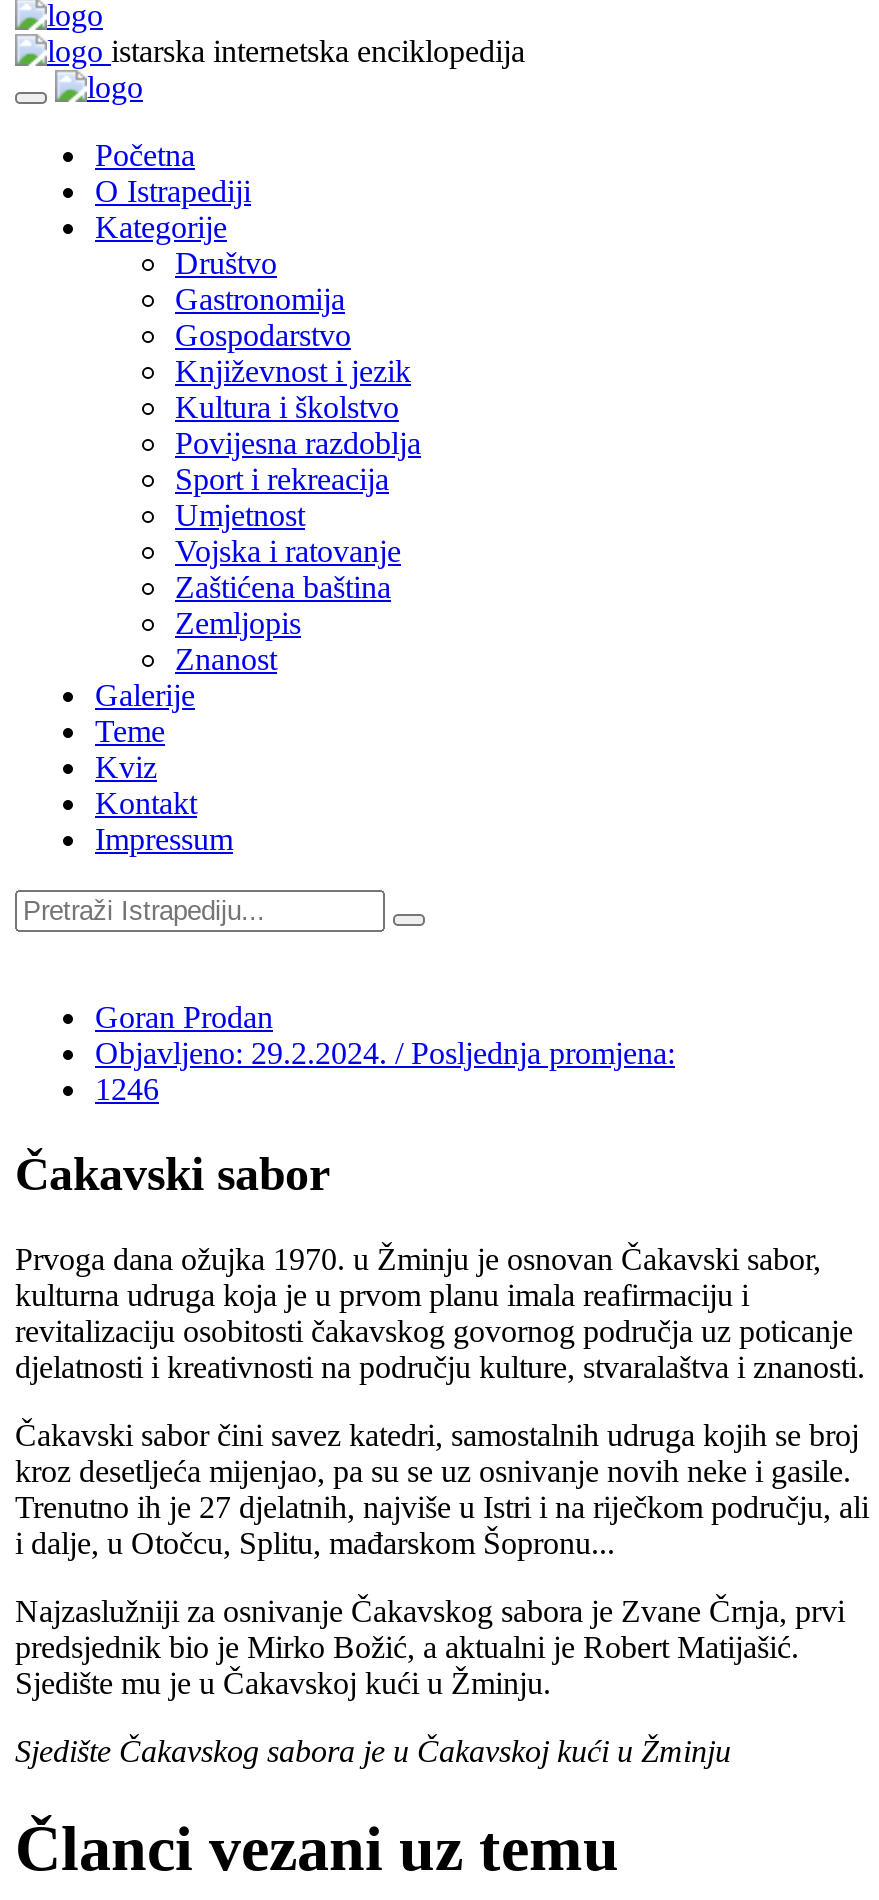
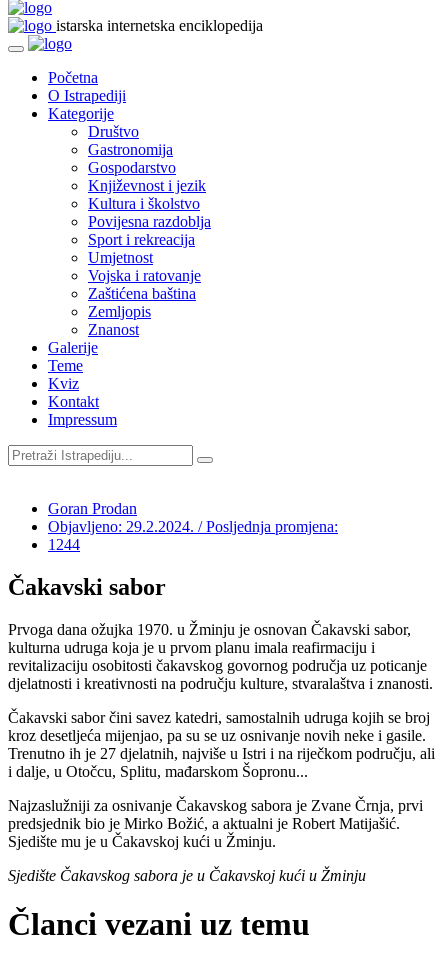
[95,1072,159,1106] 1246 -> [48,536,80,553] 1244

